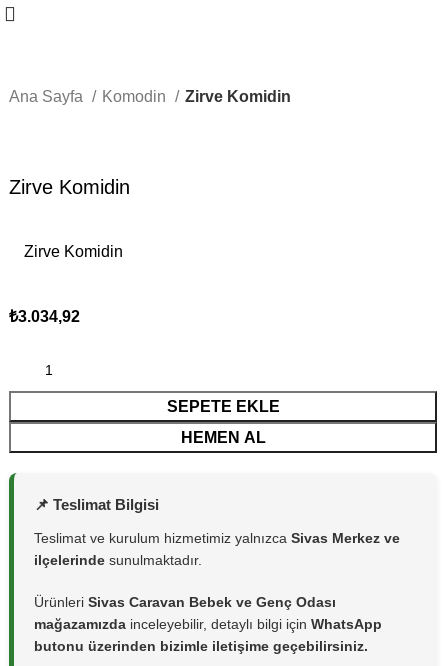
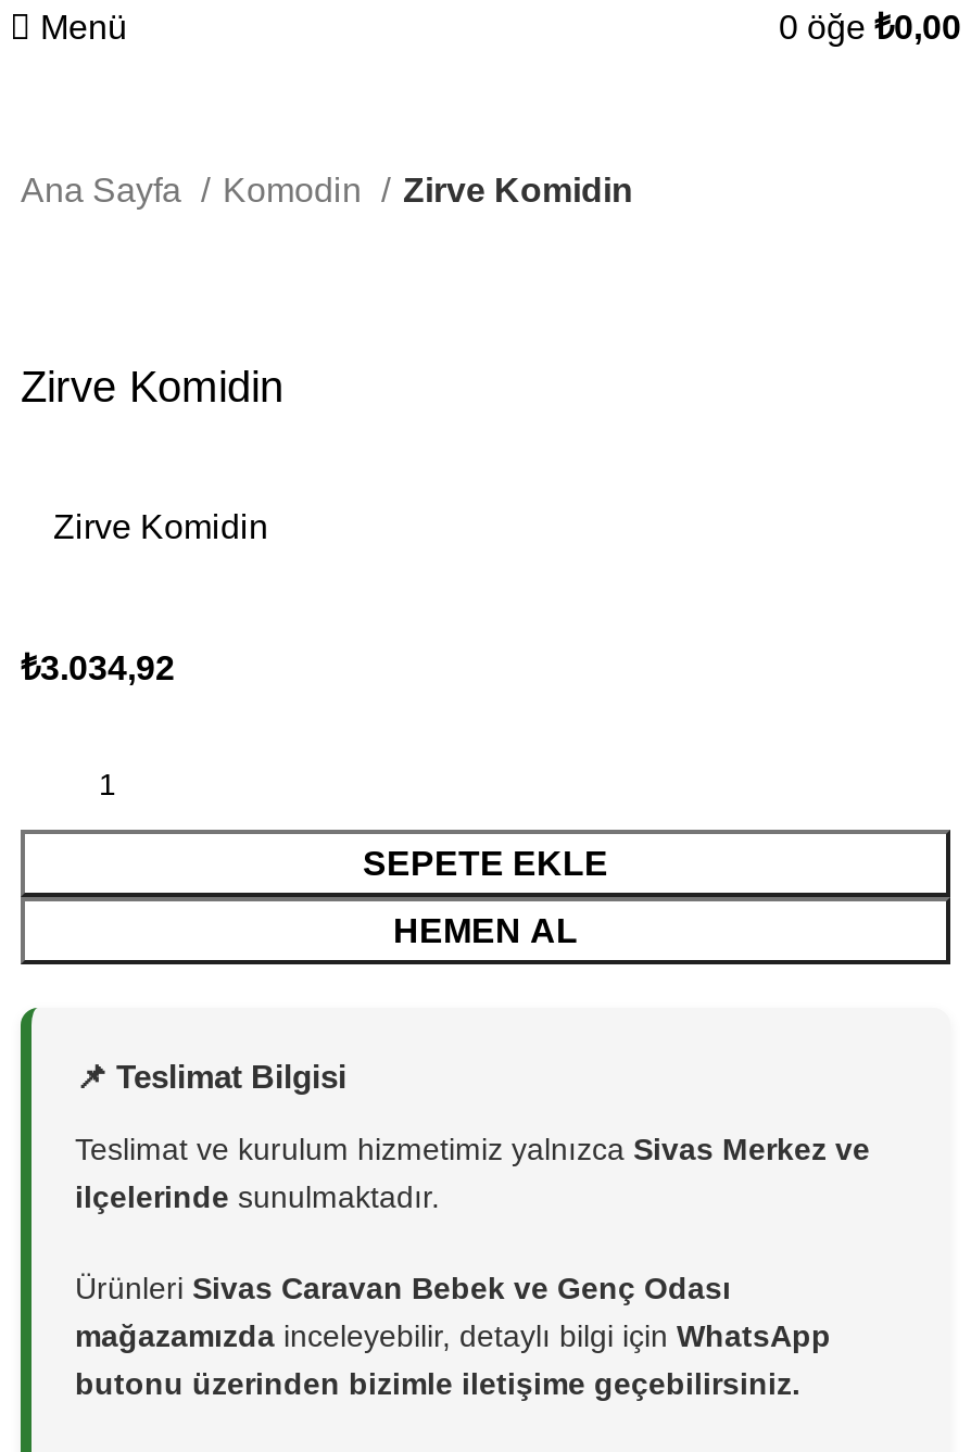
none -> [40,9,961,46] Menü | 0 öğe ₺0,00

